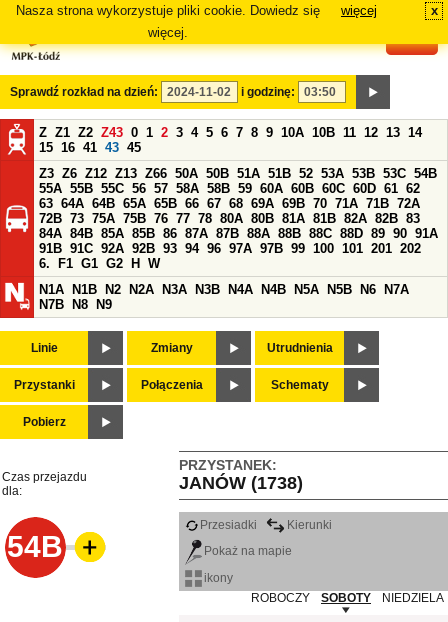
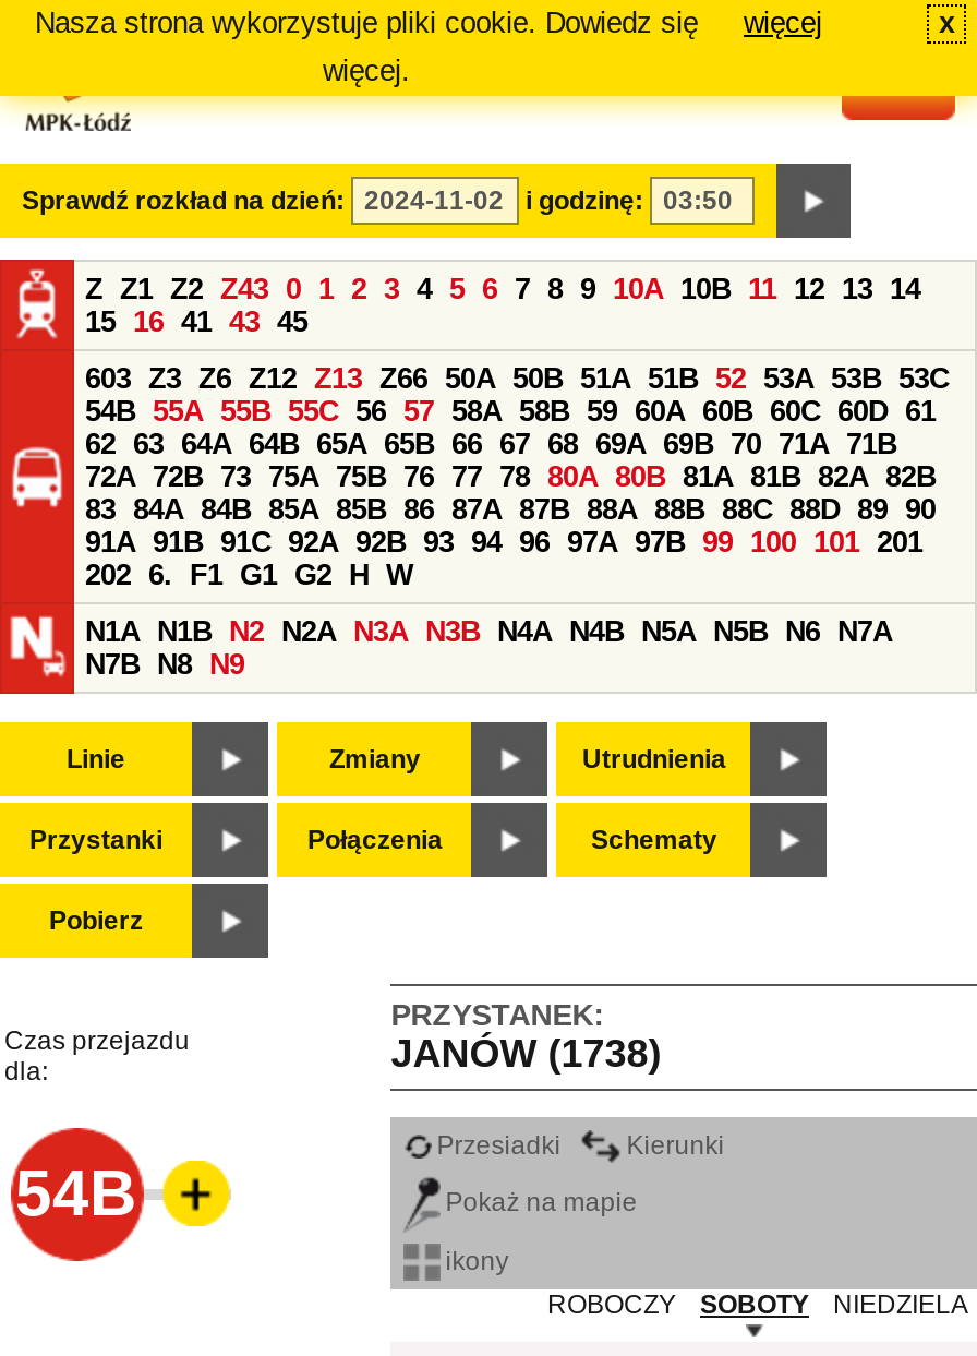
[39,166,438,271] Z3 Z6 Z12 Z13 Z66 50A 50B 51A 51B 52 53A 53B 53C 54B | 55A 55B 55C 56 57 58A 58B 59 60A 60B 60C 60D 61 62 | 63 64A 64B 65A 65B 66 67 68 69A 69B 70 71A 71B 72A | 72B 73 75A 75B 76 77 78 80A 80B 81A 81B 82A 82B 83 | 84A 84B 85A 85B 86 87A 87B 88A 88B 88C 88D 89 90 91A | 91B 91C 92A 92B 93 94 96 97A 97B 99 100 101 201 202 | 6. F1 G1 G2 H W -> [85,362,949,591] 603 Z3 Z6 Z12 Z13 Z66 50A 50B 51A 51B 52 53A 53B 53C | 54B 55A 55B 55C 56 57 58A 58B 59 60A 60B 60C 60D 61 | 62 63 64A 64B 65A 65B 66 67 68 69A 69B 70 71A 71B | 72A 72B 73 75A 75B 76 77 78 80A 80B 81A 81B 82A 82B | 83 84A 84B 85A 85B 86 87A 87B 88A 88B 88C 88D 89 90 | 91A 91B 91C 92A 92B 93 94 96 97A 97B 99 100 101 201 | 202 6. F1 G1 G2 H W

